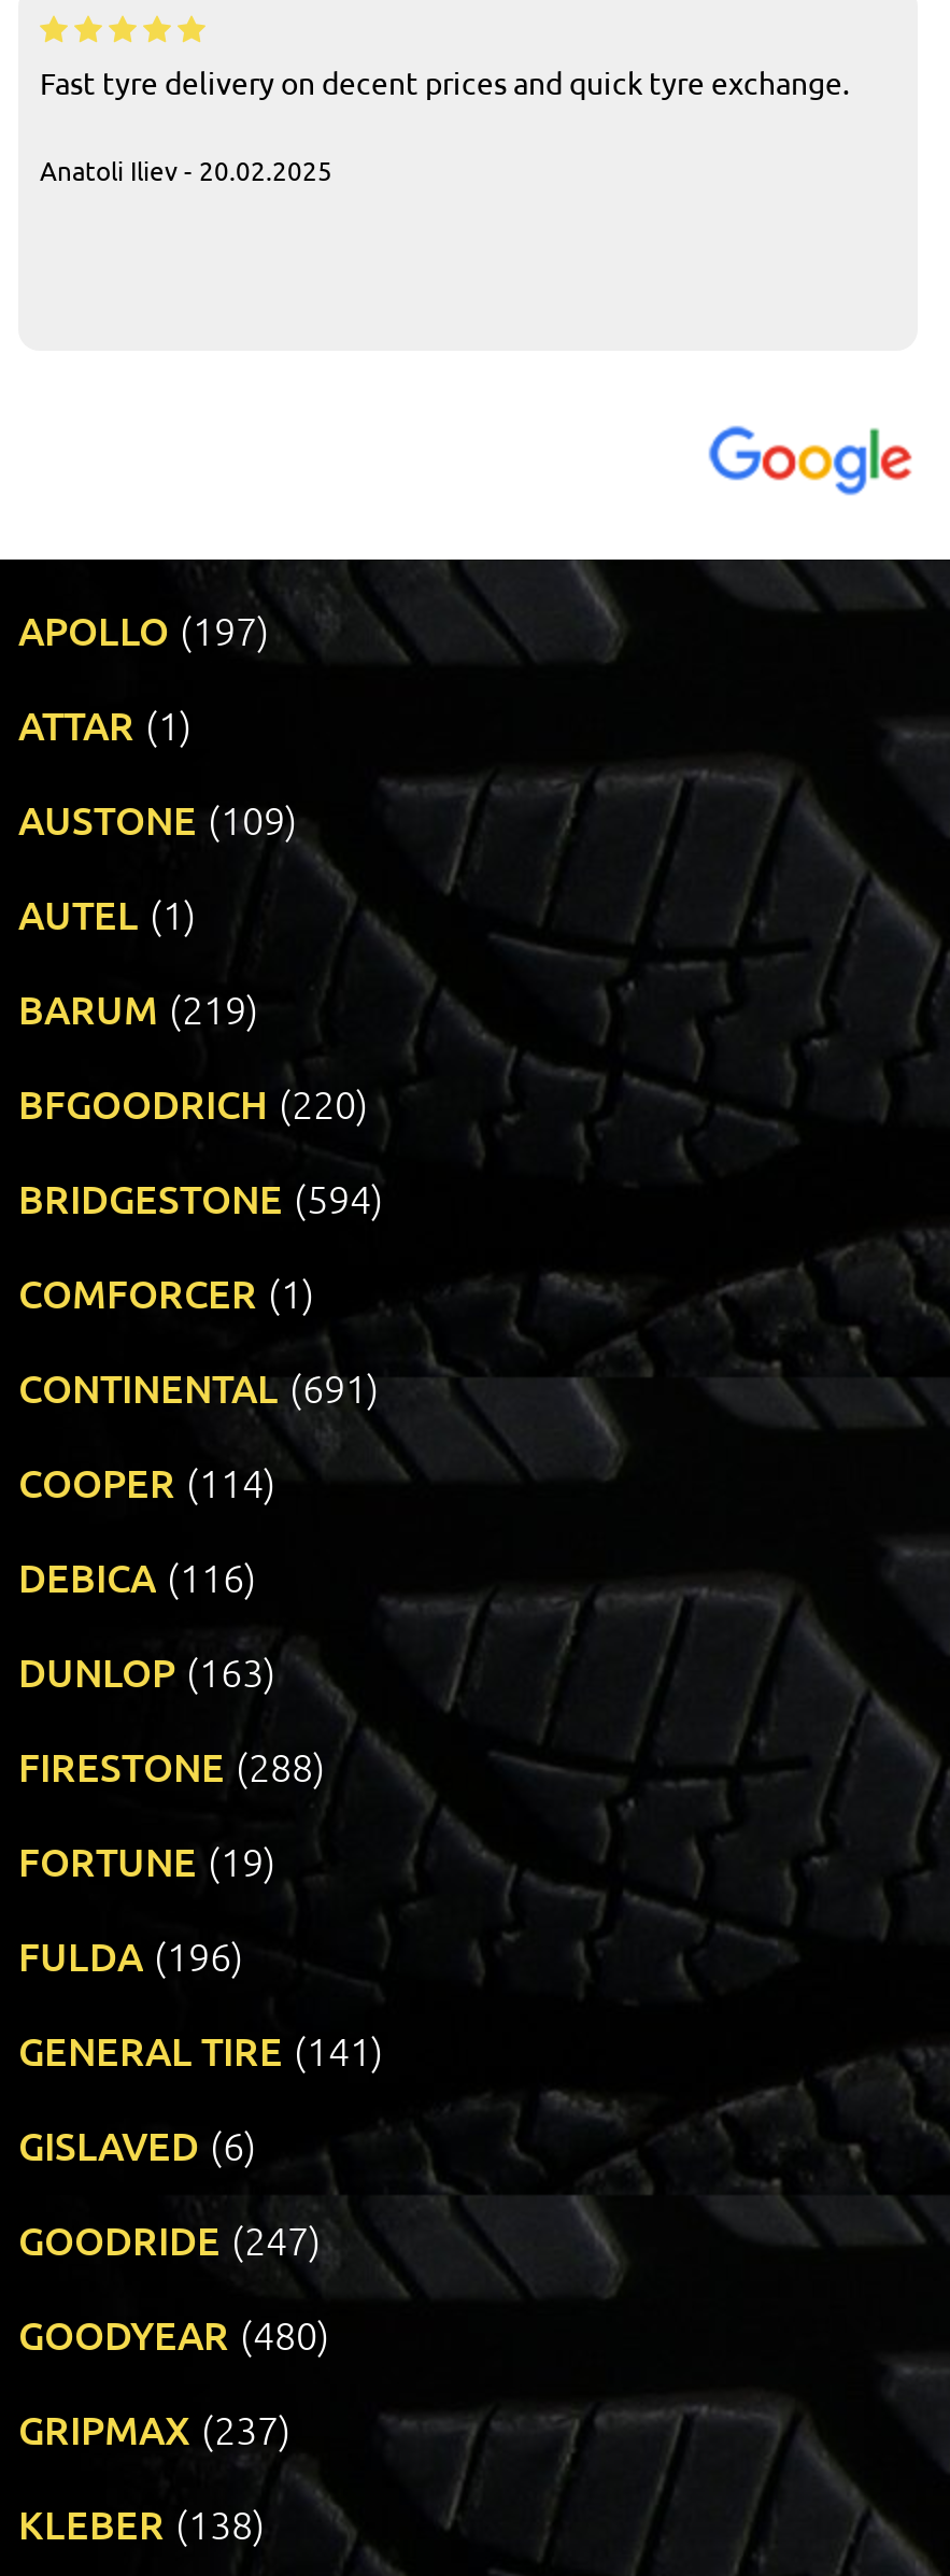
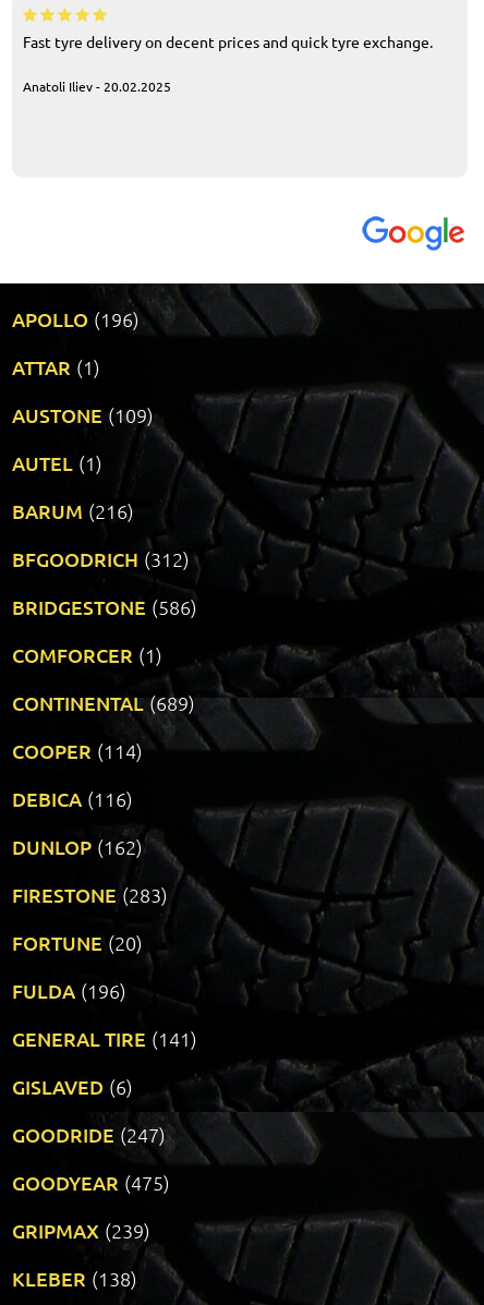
[18,605,270,654] APOLLO (197) -> [12,306,140,331] APOLLO (196)
[18,983,259,1033] BARUM (219) -> [12,498,134,523] BARUM (216)
[18,1078,369,1128] BFGOODRICH (220) -> [12,546,190,571] BFGOODRICH (312)
[18,1173,384,1222] BRIDGESTONE (594) -> [12,594,197,619] BRIDGESTONE (586)
[18,1362,380,1412] CONTINENTAL (691) -> [12,690,195,715] CONTINENTAL (689)
[18,1646,277,1696] DUNLOP (163) -> [12,834,143,859] DUNLOP (162)
[18,1741,326,1791] FIRESTONE (288) -> [12,882,168,907] FIRESTONE (283)
[18,1836,277,1885] FORTUNE (19) -> [12,930,143,955] FORTUNE (20)
[18,2309,330,2359] GOODYEAR (480) -> [12,1170,170,1195] GOODYEAR (475)
[18,2404,292,2453] GRIPMAX (237) -> [12,1218,150,1243] GRIPMAX (239)

